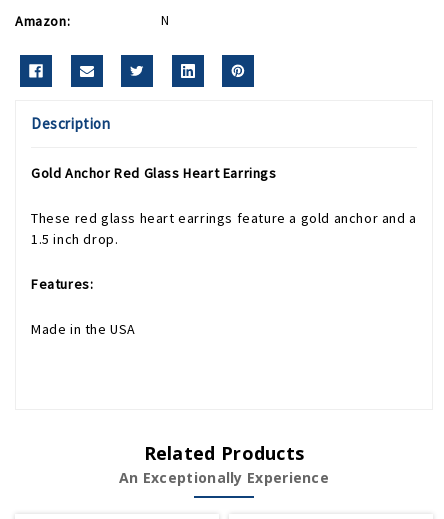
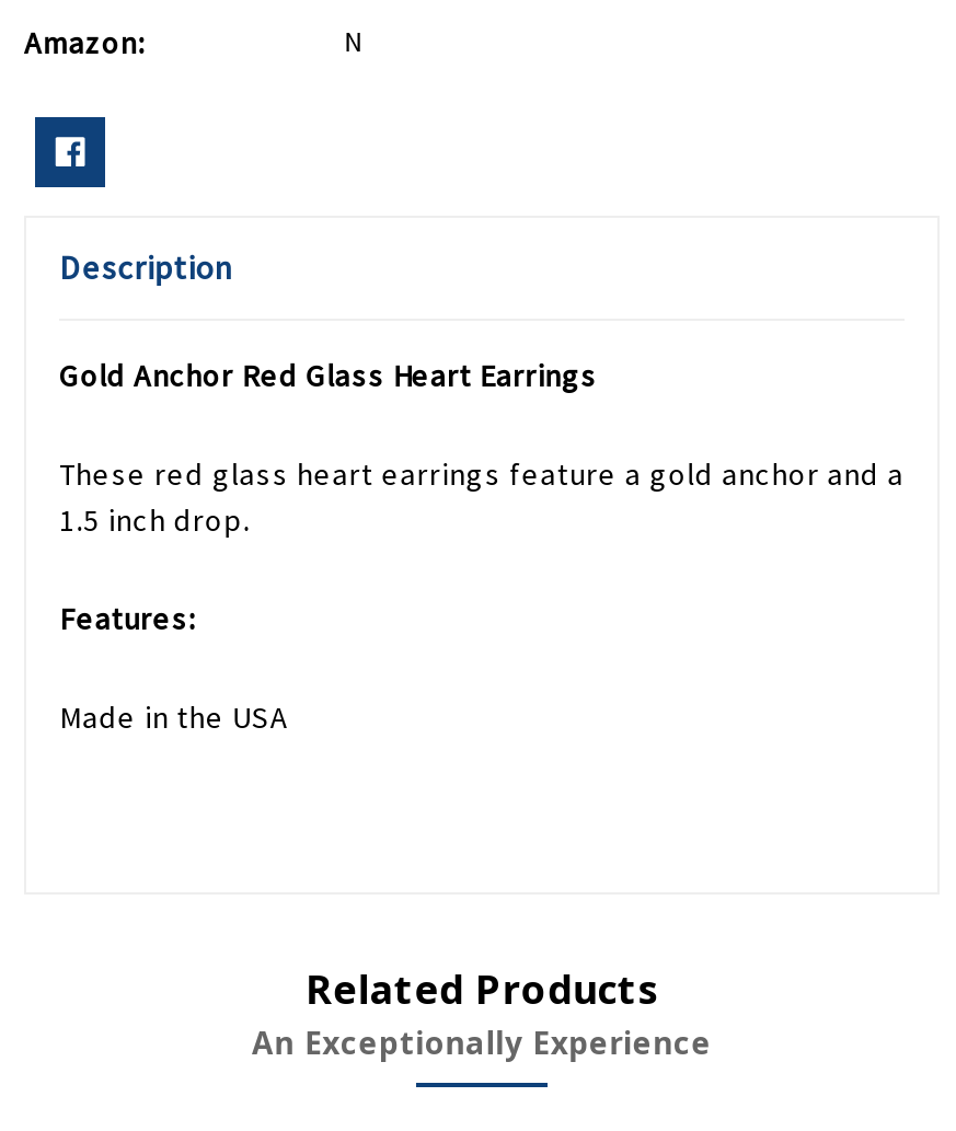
[70,54,104,88] [image] -> none
[120,54,154,88] [image] -> none
[171,54,205,88] [image] -> none
[221,54,255,88] [image] -> none

